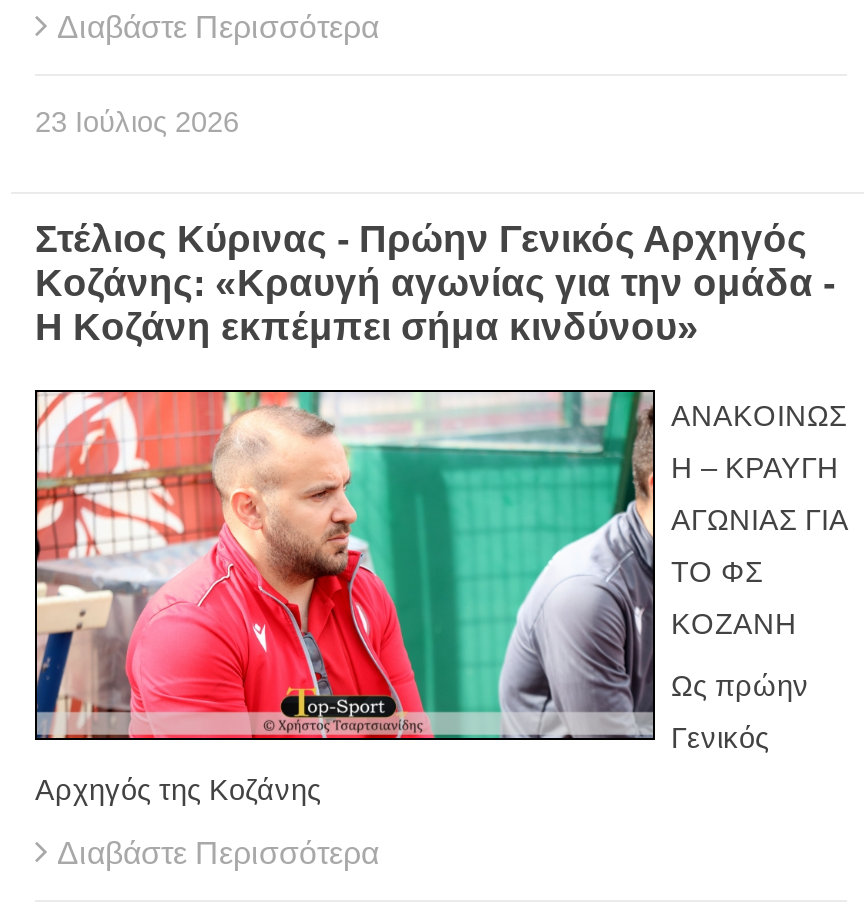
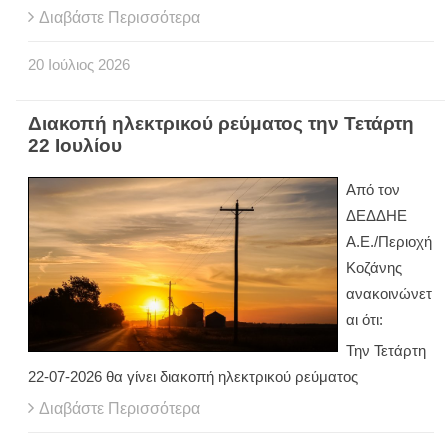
[35,106,239,138] 23 Ιούλιος 2026 -> [28,56,130,72] 20 Ιούλιος 2026
[35,218,835,348] Στέλιος Κύρινας - Πρώην Γενικός Αρχηγός | Κοζάνης: «Κραυγή αγωνίας για την ομάδα - | Η Κοζάνη εκπέμπει σήμα κινδύνου» -> [28,112,414,155] Διακοπή ηλεκτρικού ρεύματος την Τετάρτη | 22 Ιουλίου
[35,387,847,715] [image] | ΑΝΑΚΟΙΝΩΣ -> [28,181,400,353] [image] | Από τον
[671,452,839,484] Η – ΚΡΑΥΓΗ -> [346,207,407,223] ΔΕΔΔΗΕ
[671,504,847,536] ΑΓΩΝΙΑΣ ΓΙΑ -> [346,233,432,249] Α.Ε./Περιοχή
[671,556,763,588] ΤΟ ΦΣ -> [346,259,402,275] Κοζάνης
[671,608,797,640] ΚΟΖΑΝΗ -> [346,285,432,301] ανακοινώνετ
[671,670,809,702] Ως πρώην -> [346,311,383,327] αι ότι:
[671,722,769,754] Γενικός -> [346,342,426,358] Την Τετάρτη
[35,774,321,806] Αρχηγός της Κοζάνης -> [28,368,358,384] 22-07-2026 θα γίνει διακοπή ηλεκτρικού ρεύματος

